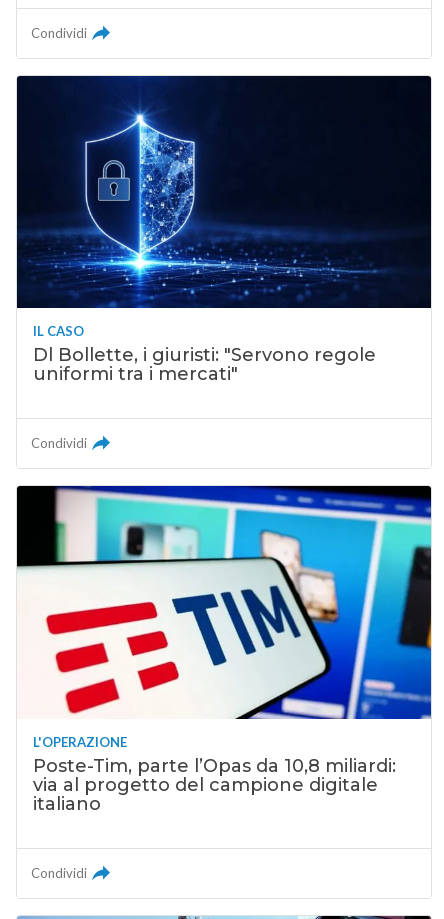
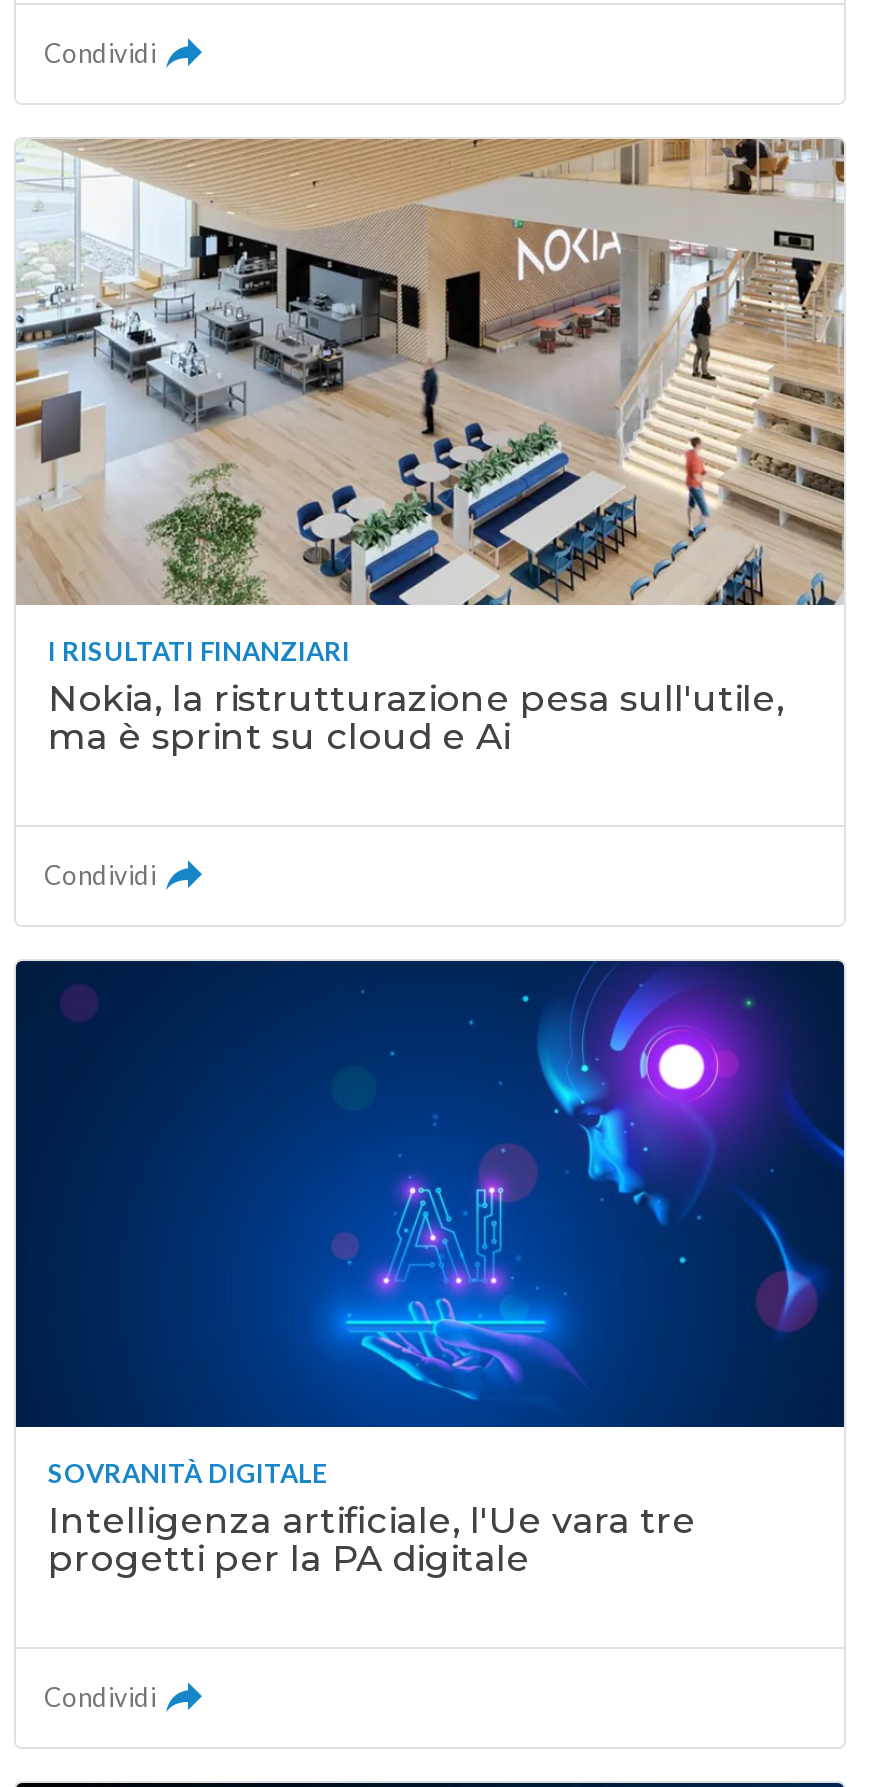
[16,75,432,385] [image] | IL CASO | Dl Bollette, i giuristi: "Servono regole | uniformi tra i mercati" -> [14,137,846,758] [image] | I RISULTATI FINANZIARI | Nokia, la ristrutturazione pesa sull'utile, | ma è sprint su cloud e Ai
[17,485,432,815] [image] | L'OPERAZIONE | Poste-Tim, parte l’Opas da 10,8 miliardi: | via al progetto del campione digitale | italiano -> [14,959,846,1580] [image] | SOVRANITÀ DIGITALE | Intelligenza artificiale, l'Ue vara tre | progetti per la PA digitale

